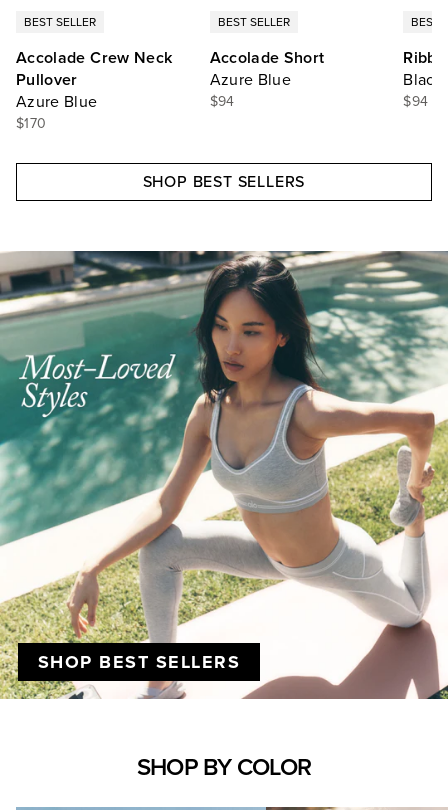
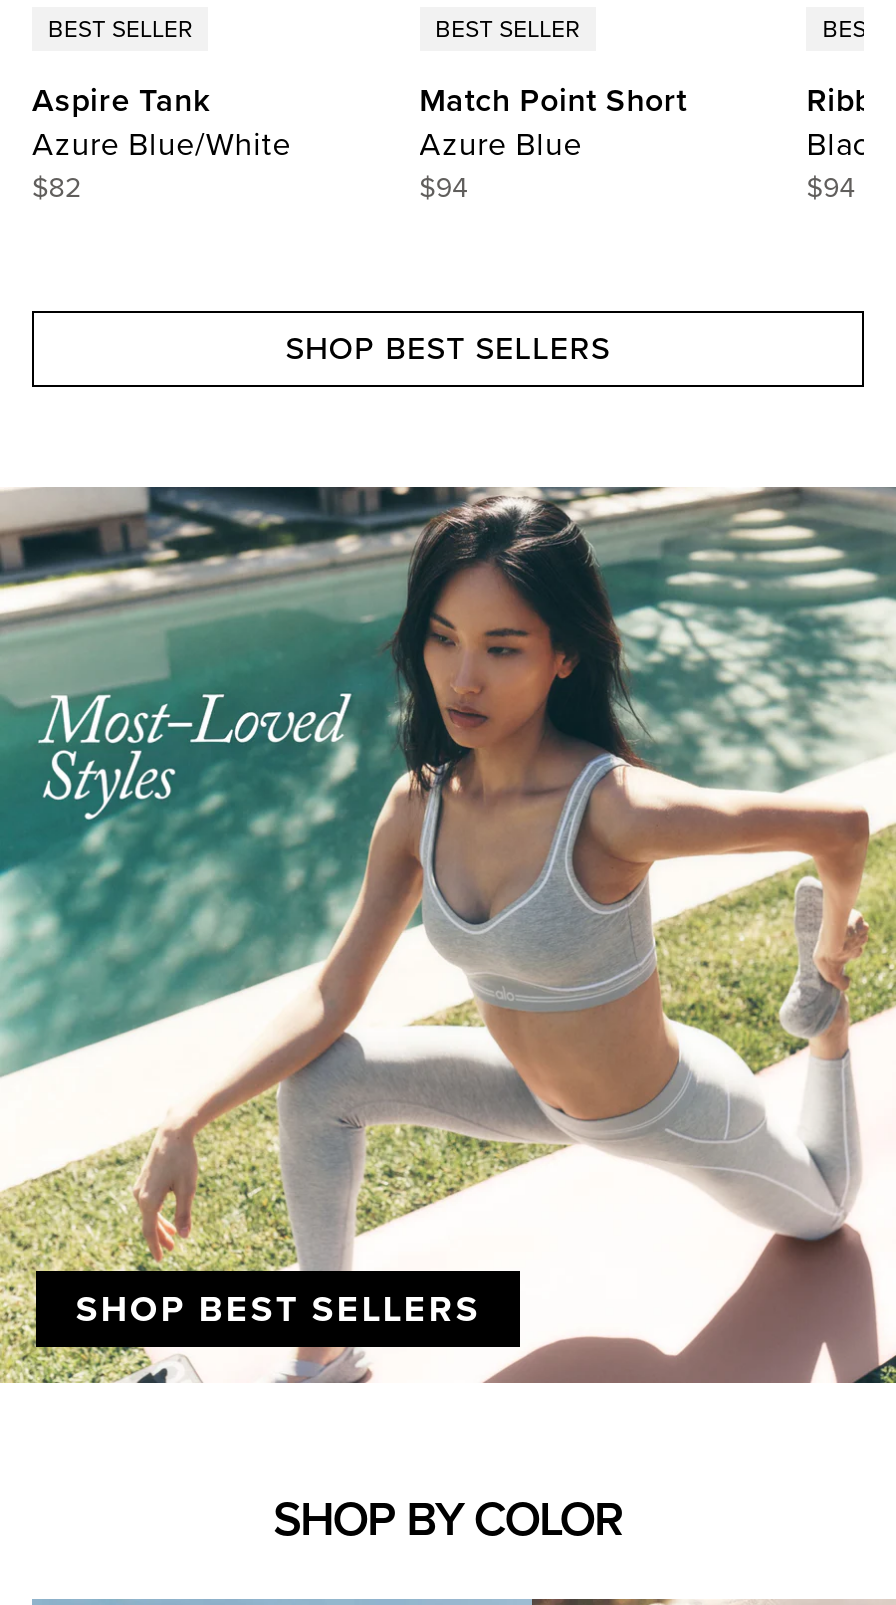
[16,48,172,132] Accolade Crew Neck | Pullover | Azure Blue | $170 -> [32,81,291,205] Aspire Tank | Azure Blue/White | $82
[210,48,325,68] Accolade Short -> [419,81,687,121] Match Point Short

